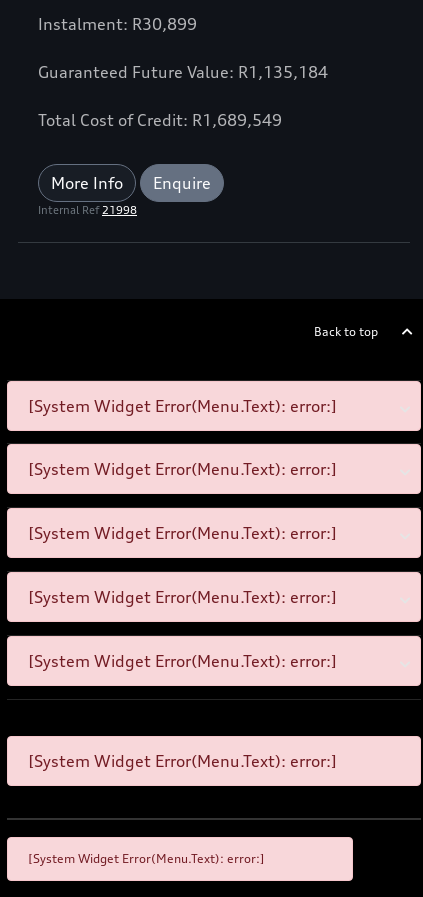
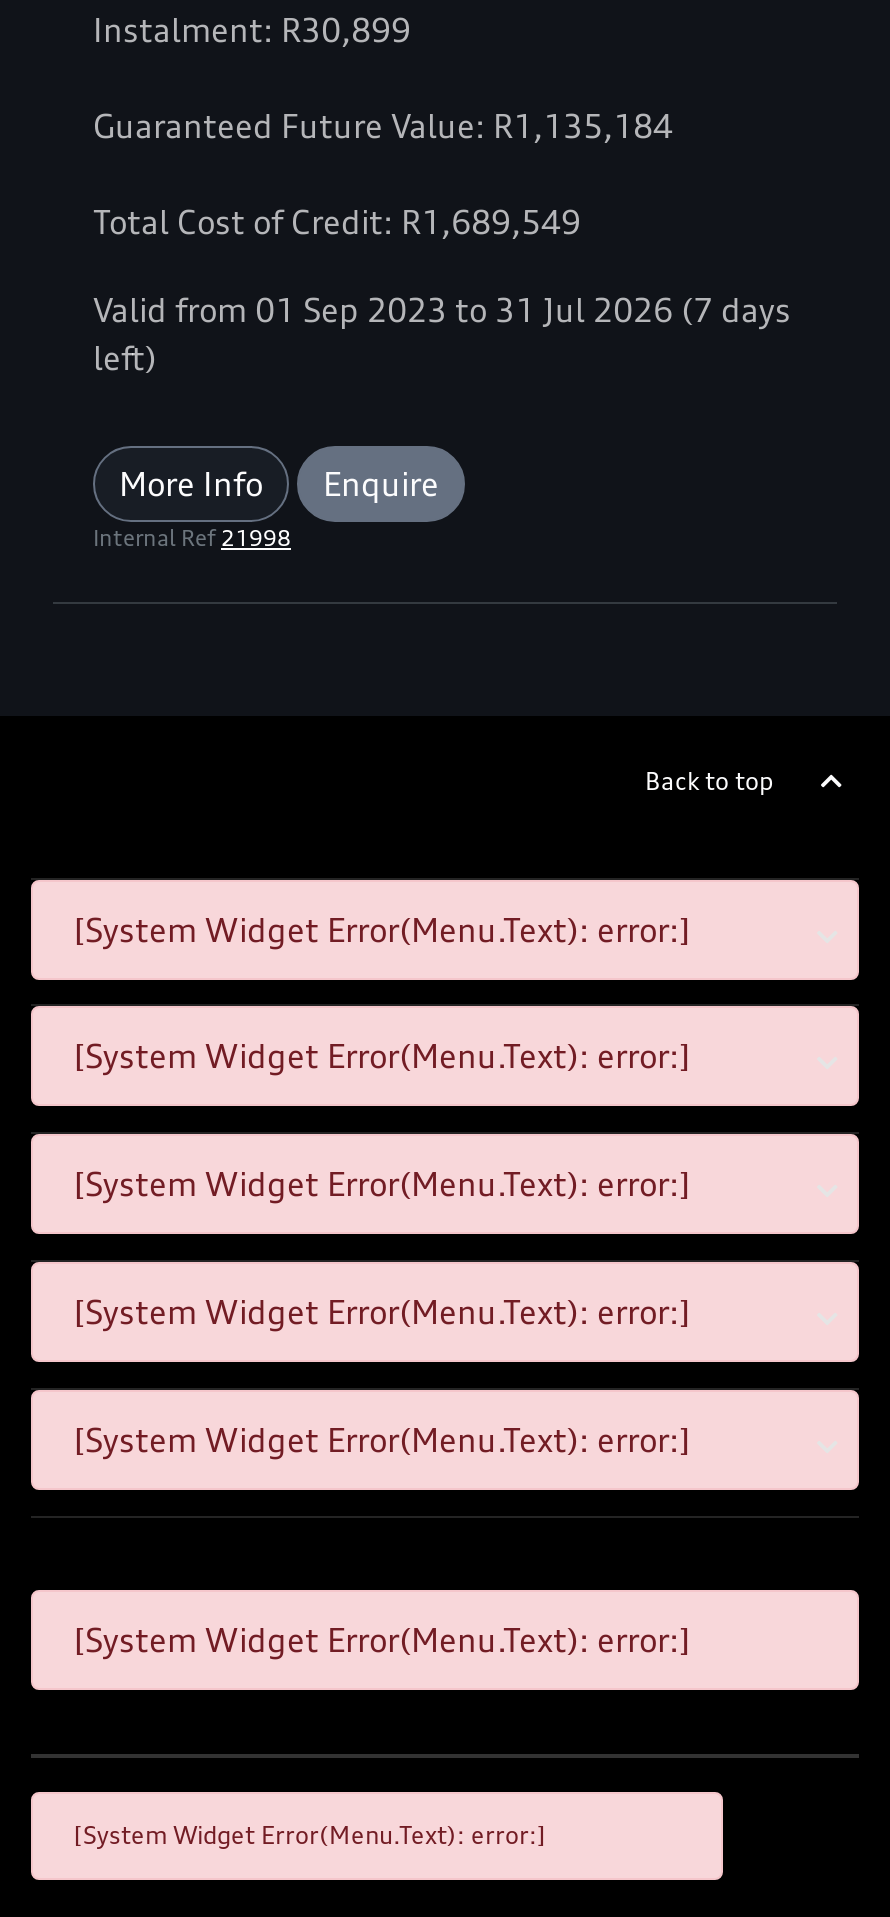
none -> [93,290,791,378] Valid from 01 Sep 2023 to 31 Jul 2026 (7 days | left)

